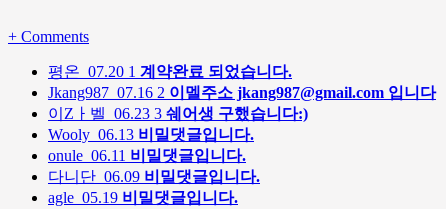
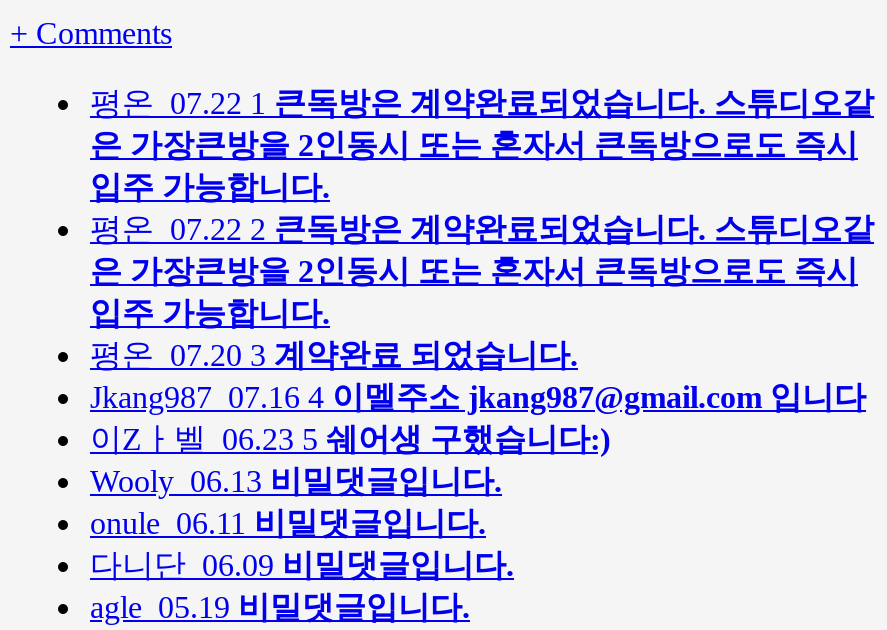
[48,63,436,122] 평온 07.20 1 계약완료 되었습니다. | Jkang987 07.16 2 이멜주소 jkang987@gmail.com 입니다 | 이Zㅏ벨 06.23 3 쉐어생 구했습니다:) -> [90,87,874,457] 평온 07.22 1 큰독방은 계약완료되었습니다. 스튜디오같 | 은 가장큰방을 2인동시 또는 혼자서 큰독방으로도 즉시 | 입주 가능합니다. | 평온 07.22 2 큰독방은 계약완료되었습니다. 스튜디오같 | 은 가장큰방을 2인동시 또는 혼자서 큰독방으로도 즉시 | 입주 가능합니다. | 평온 07.20 3 계약완료 되었습니다. | Jkang987 07.16 4 이멜주소 jkang987@gmail.com 입니다 | 이Zㅏ벨 06.23 5 쉐어생 구했습니다:)

